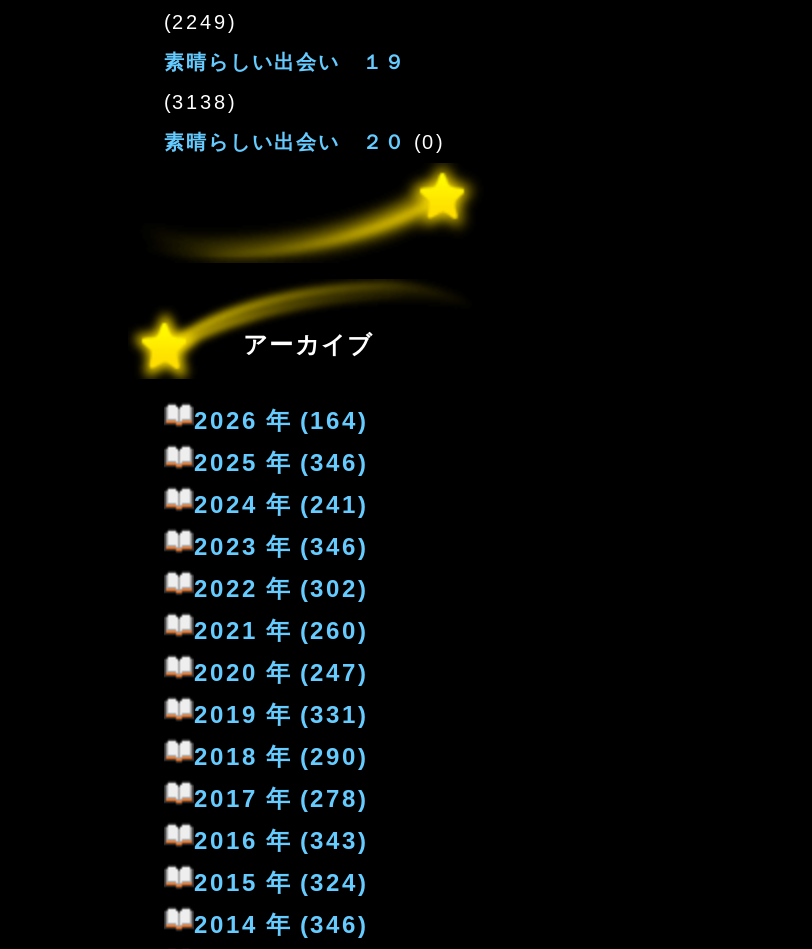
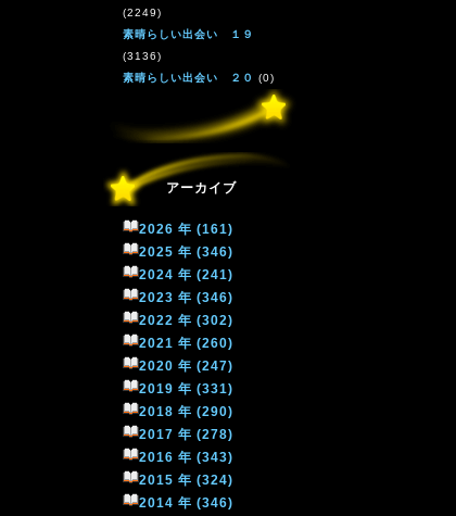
[164,91,236,113] (3138) -> [123,50,162,62] (3136)
[194,407,368,435] 2026 年 (164) -> [139,222,233,237] 2026 年 (161)

